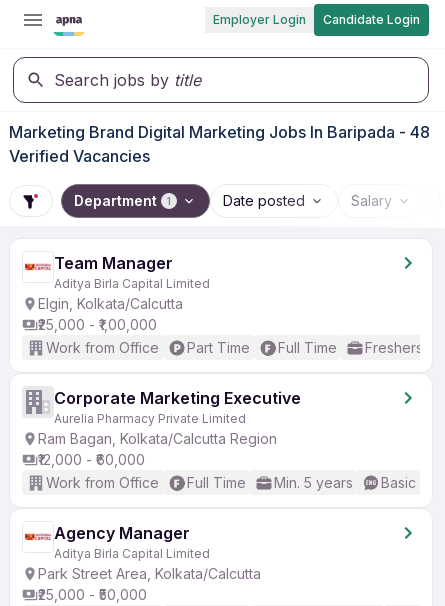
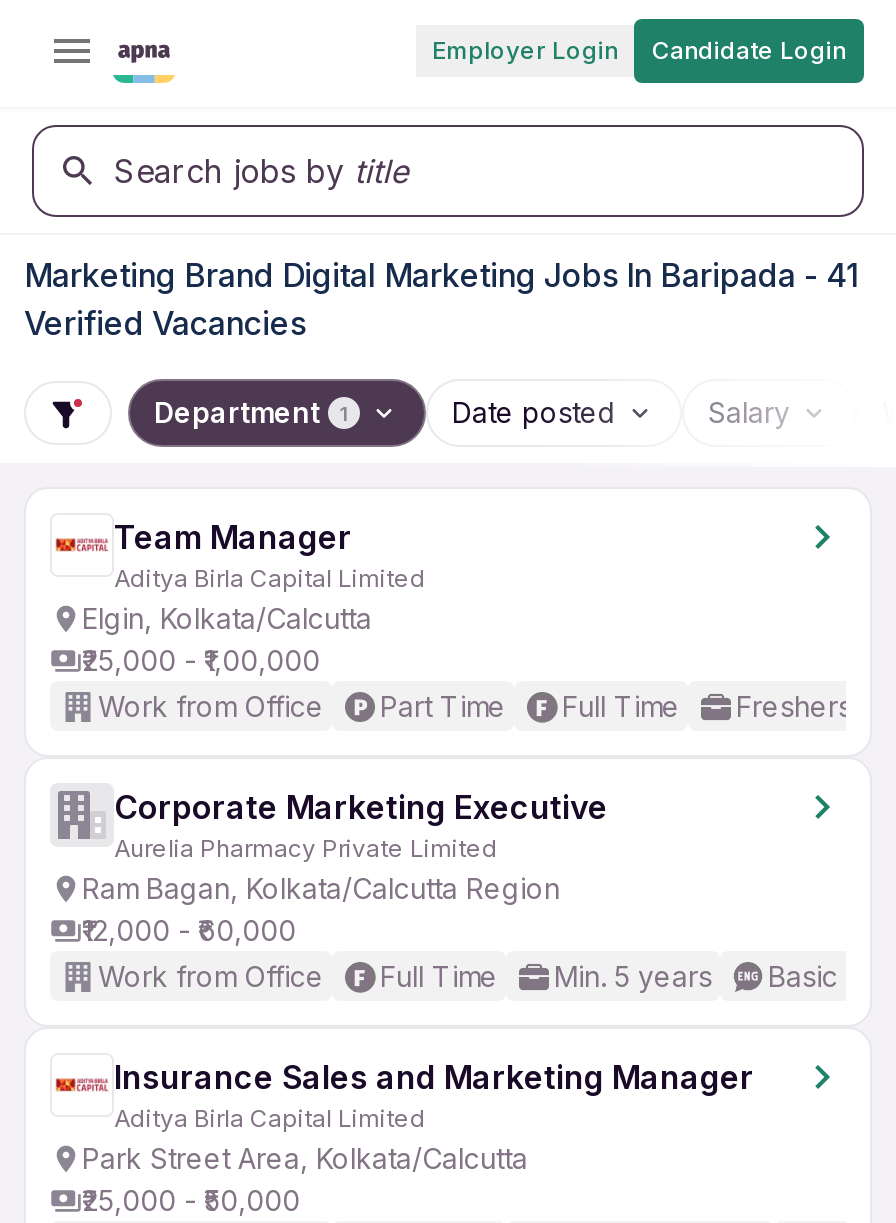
[9,122,430,142] Marketing Brand Digital Marketing Jobs In Baripada - 48 -> [24,255,860,295] Marketing Brand Digital Marketing Jobs In Baripada - 41
[54,523,190,543] Agency Manager -> [114,1057,754,1097] Insurance Sales and Marketing Manager

